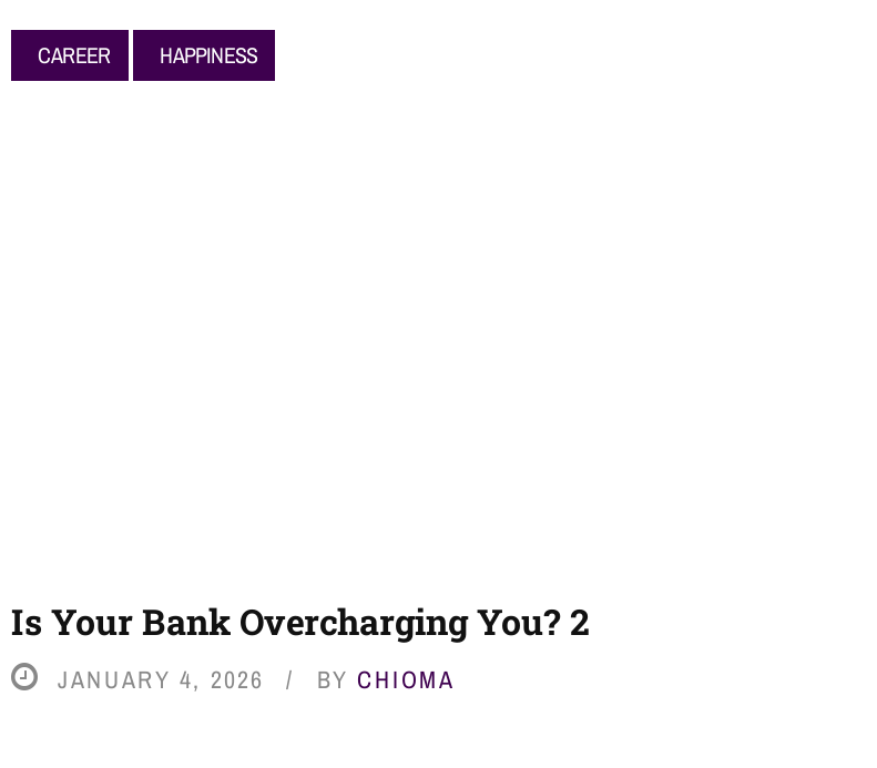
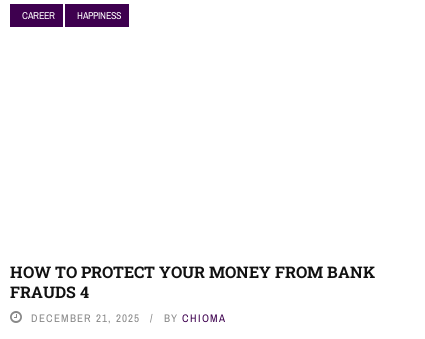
[11,598,590,695] Is Your Bank Overcharging You? 2 | JANUARY 4, 2026 -> [10,261,375,325] HOW TO PROTECT YOUR MONEY FROM BANK | FRAUDS 4 | DECEMBER 21, 2025

